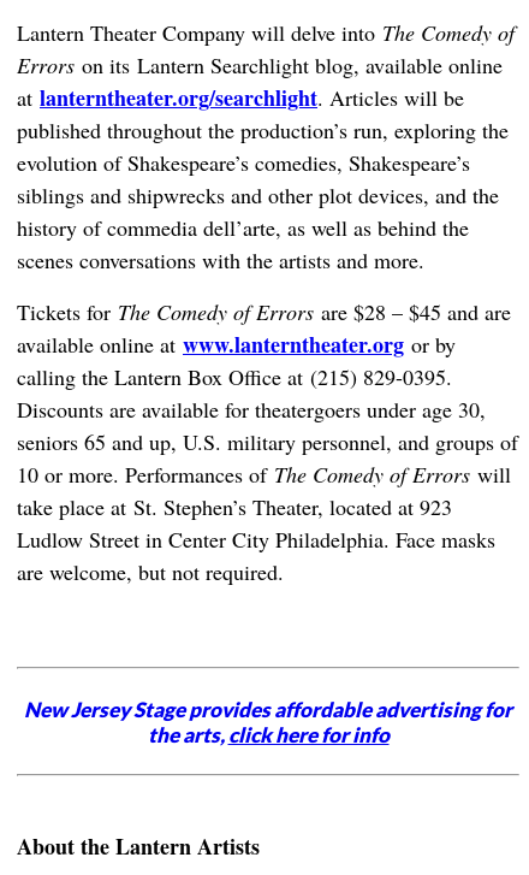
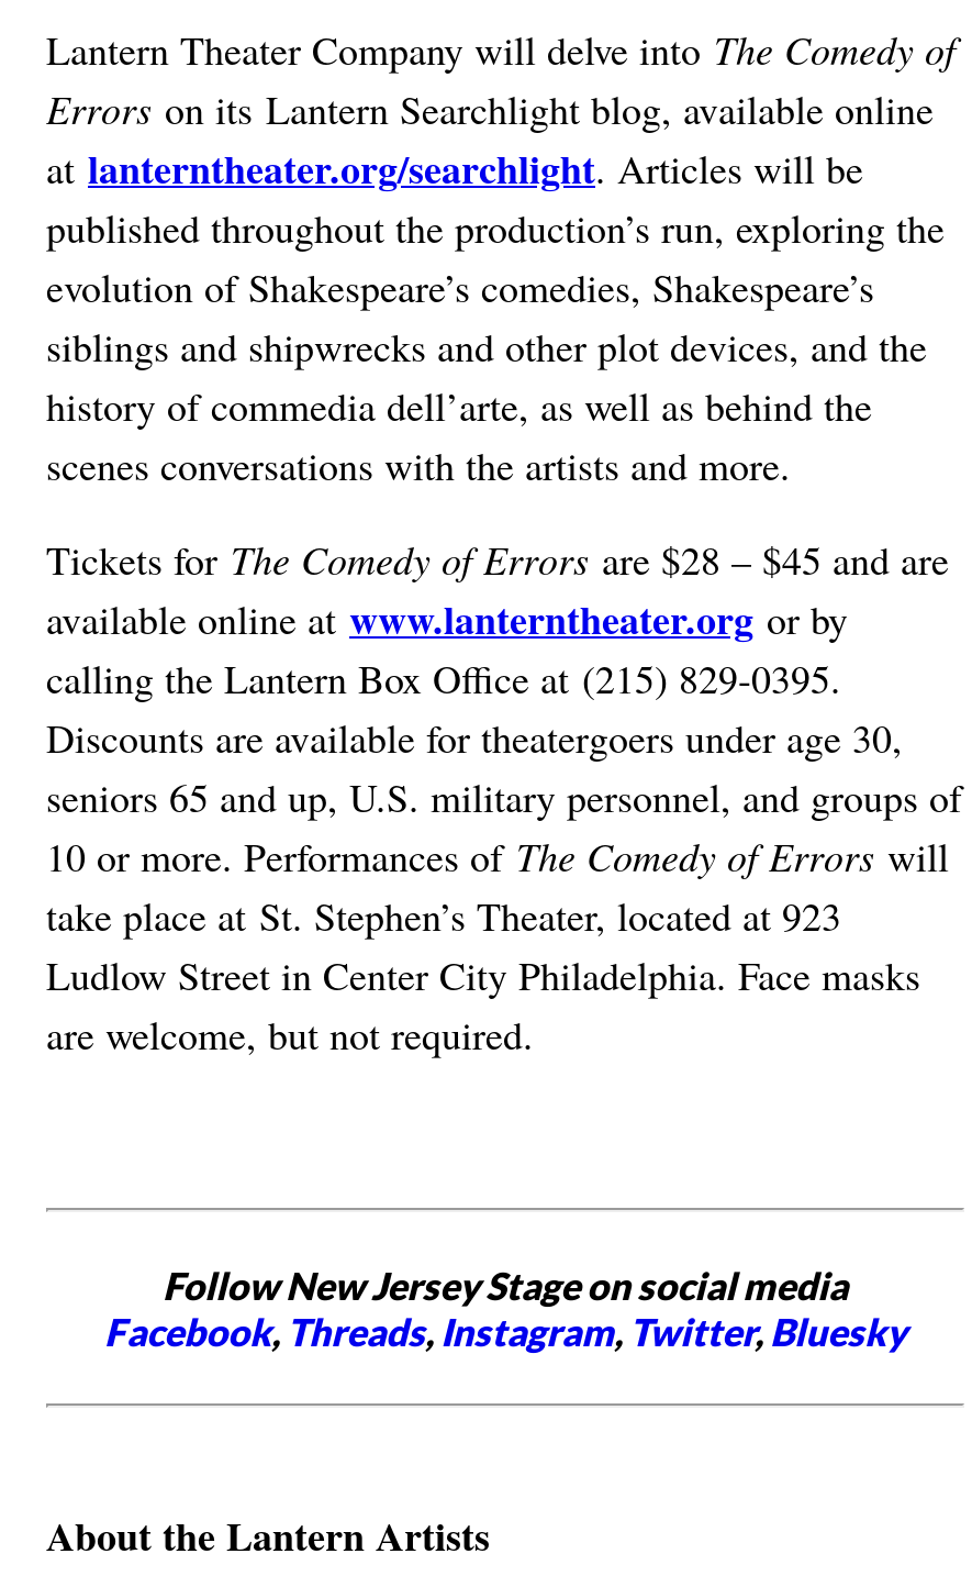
[24,697,512,747] New Jersey Stage provides affordable advertising for | the arts, click here for info -> [104,1262,906,1354] Follow New Jersey Stage on social media | Facebook, Threads, Instagram, Twitter, Bluesky

